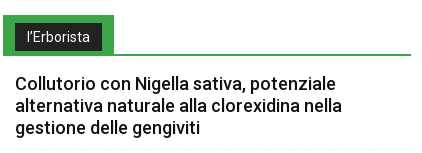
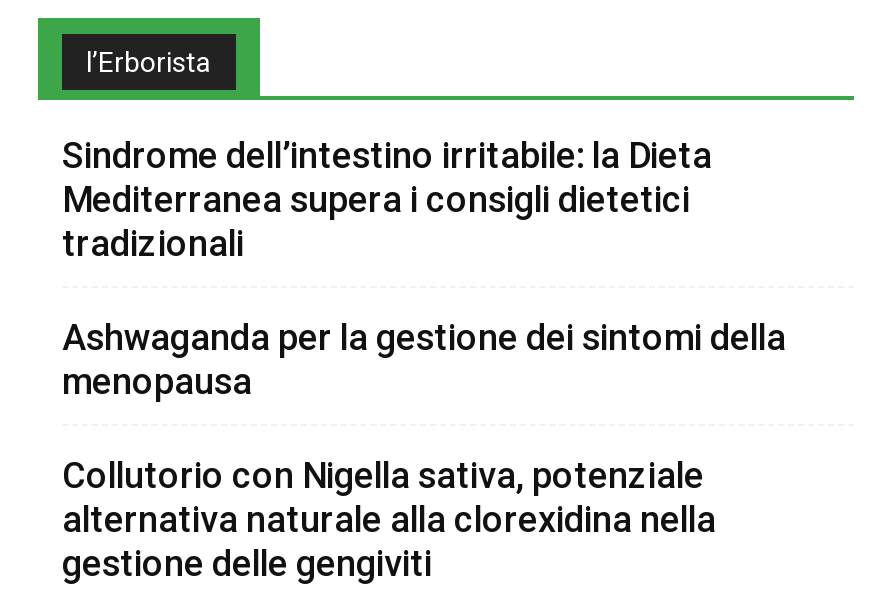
none -> [62,134,786,402] Sindrome dell’intestino irritabile: la Dieta | Mediterranea supera i consigli dietetici | tradizionali | Ashwaganda per la gestione dei sintomi della | menopausa

